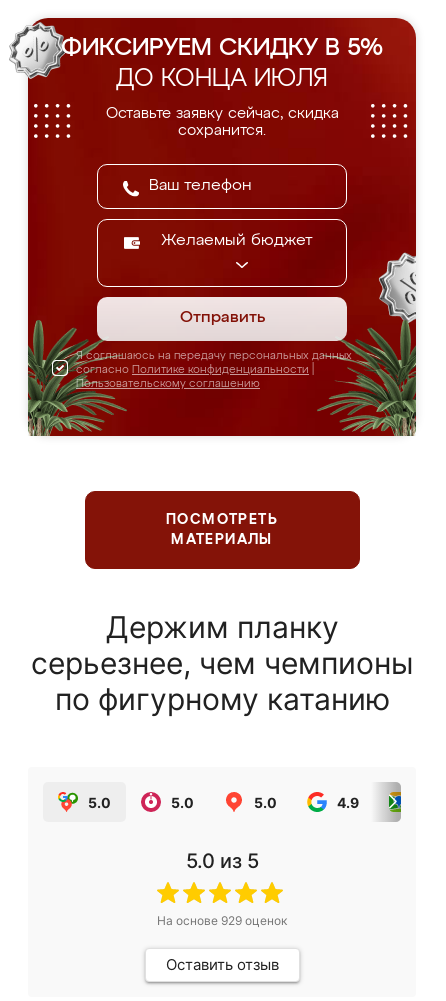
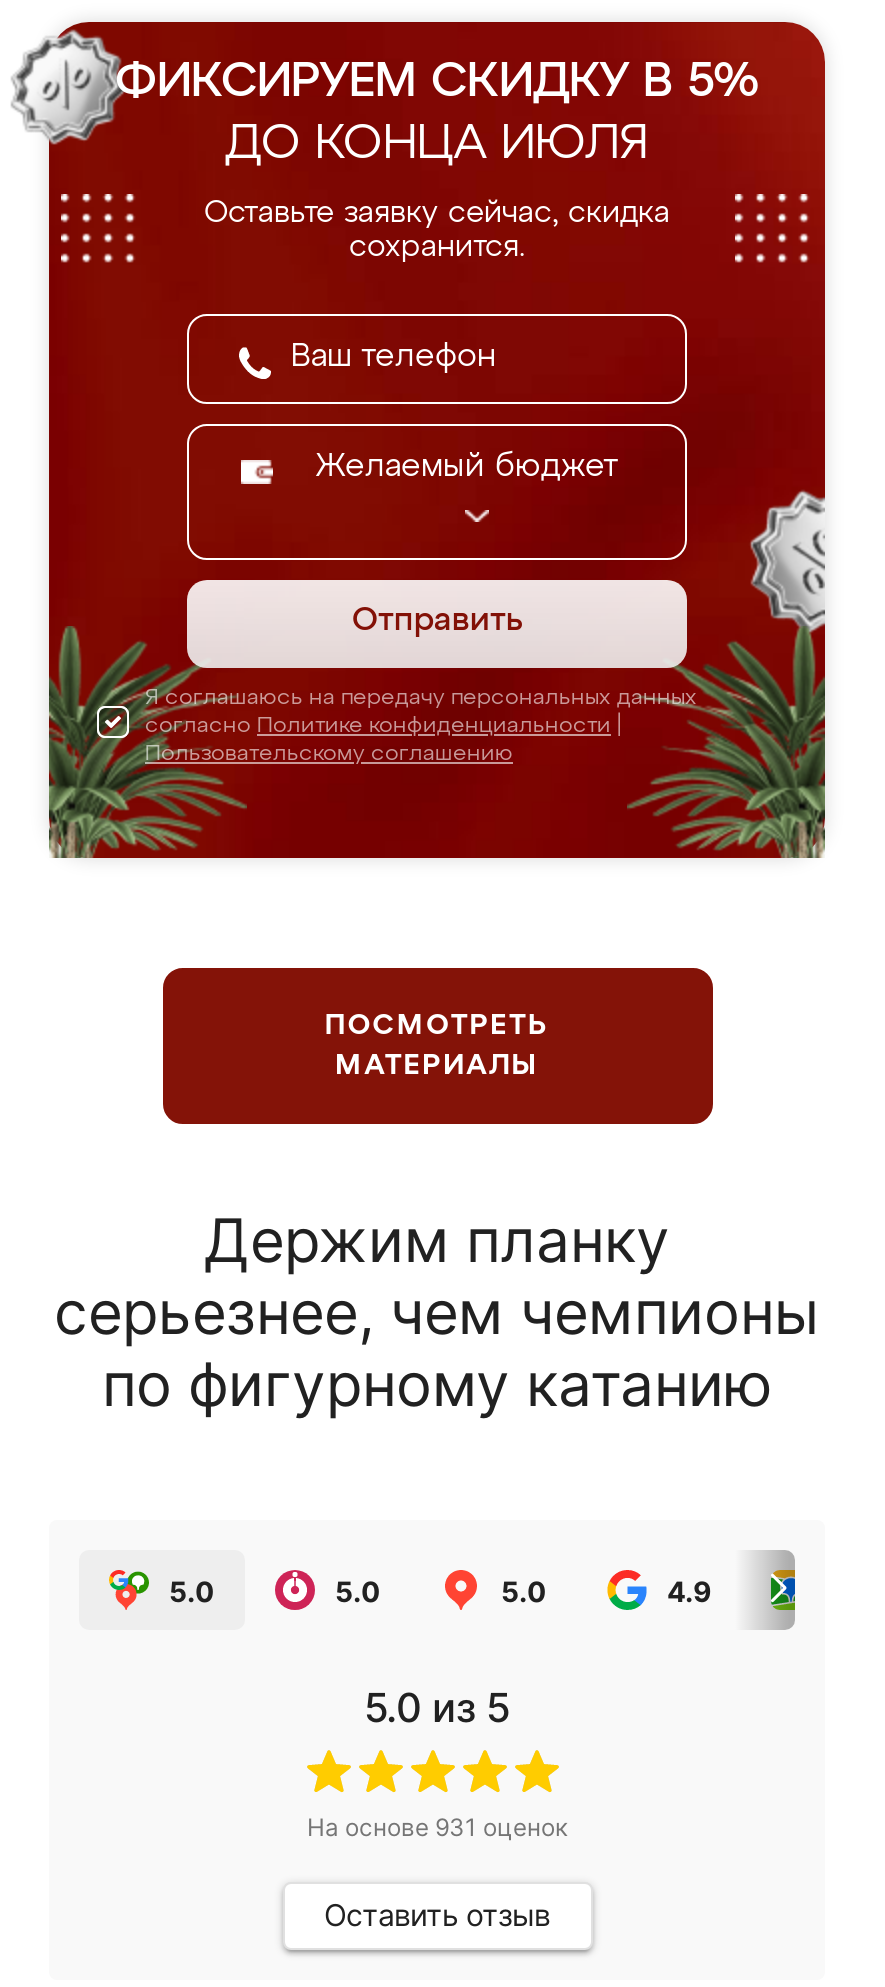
[157,913,287,928] На основе 929 оценок -> [307,1812,567,1842] На основе 931 оценок

